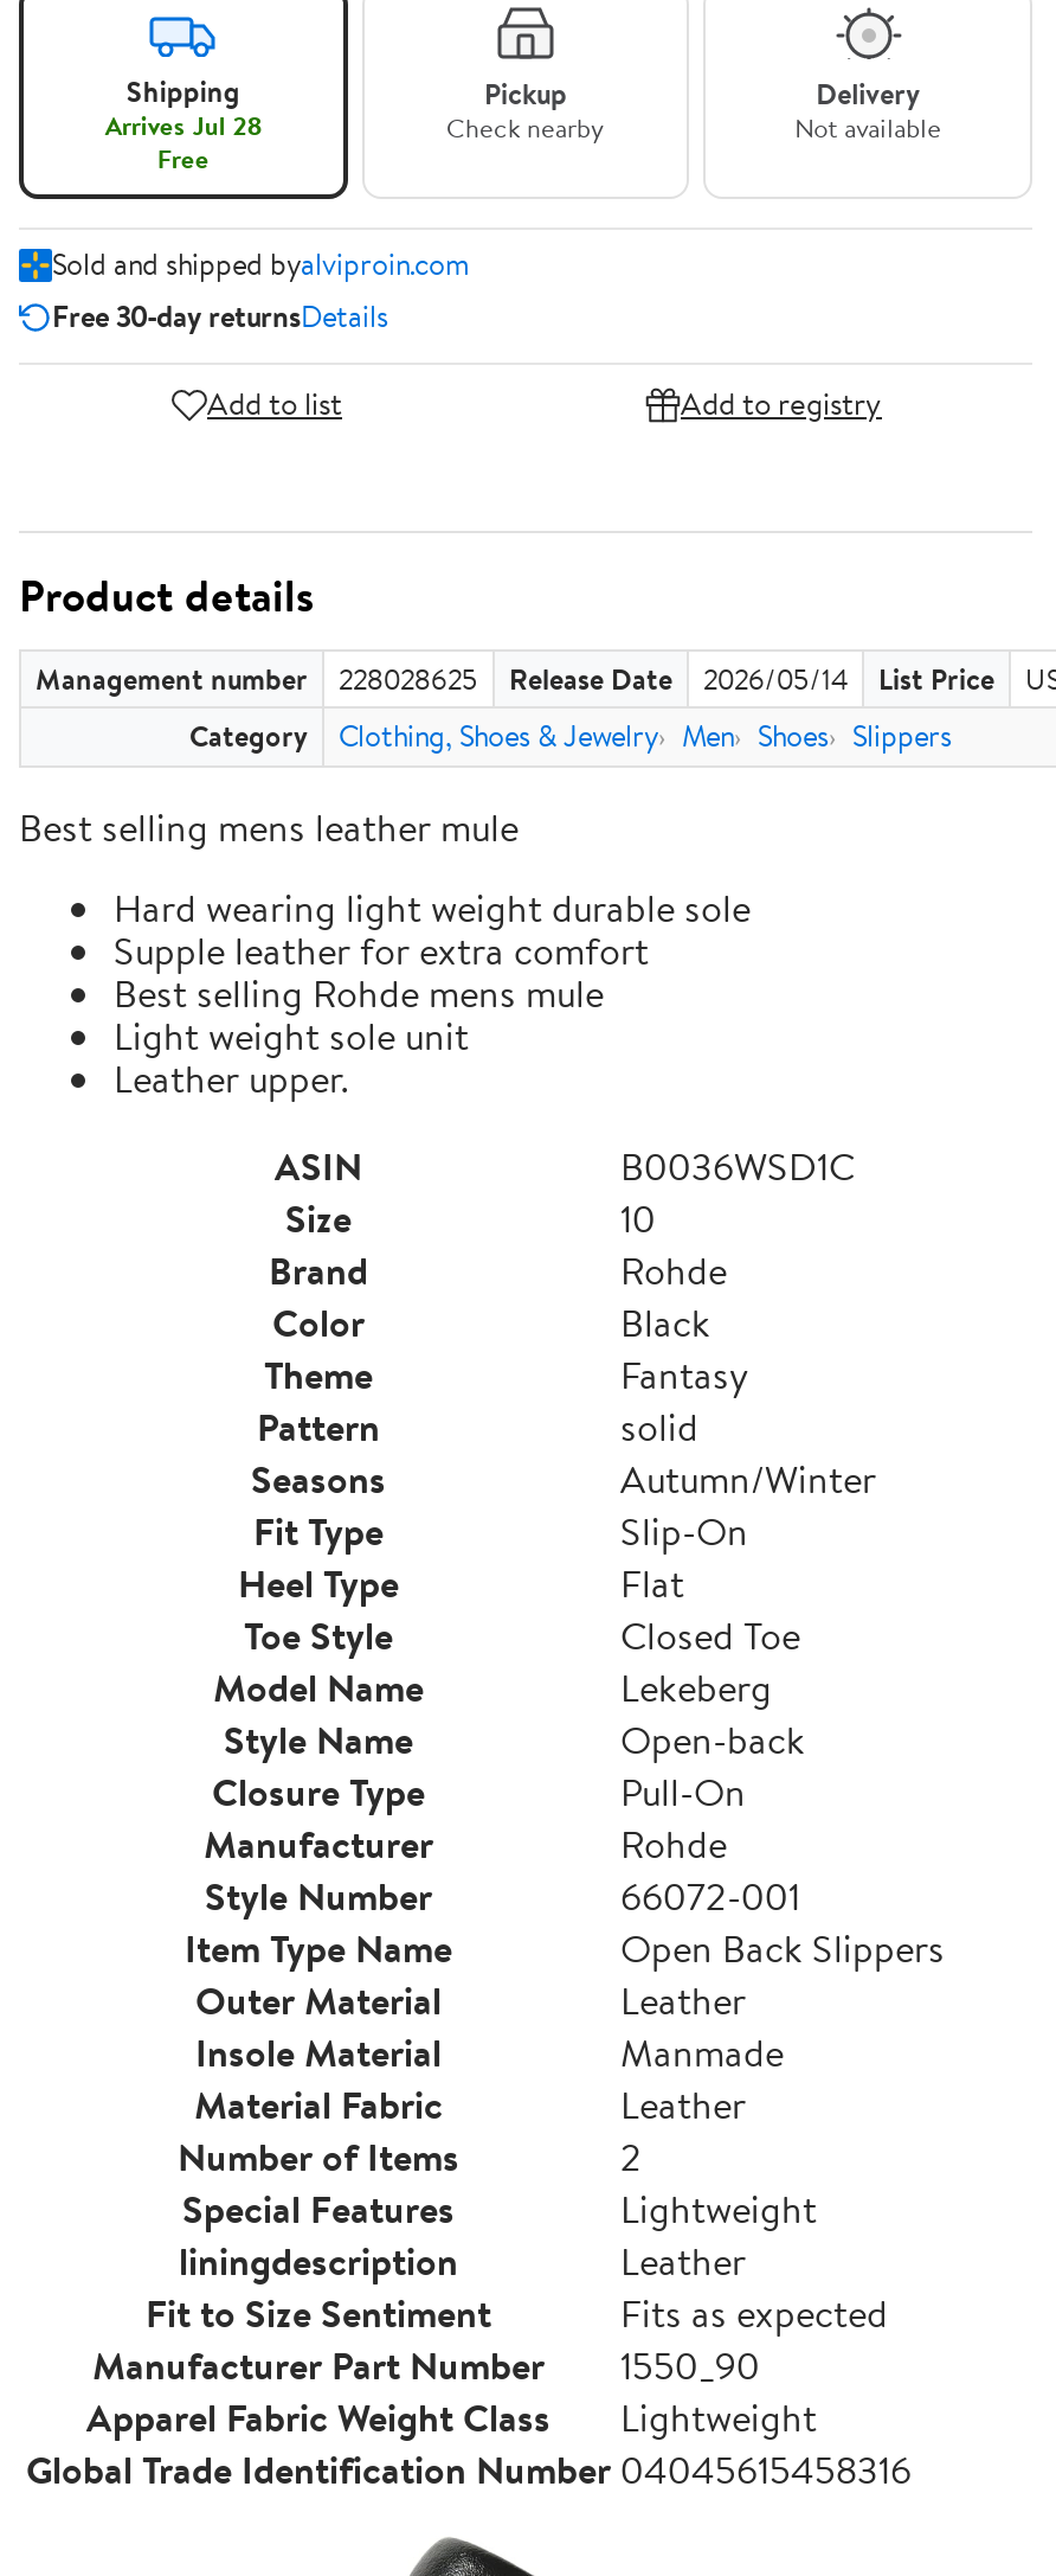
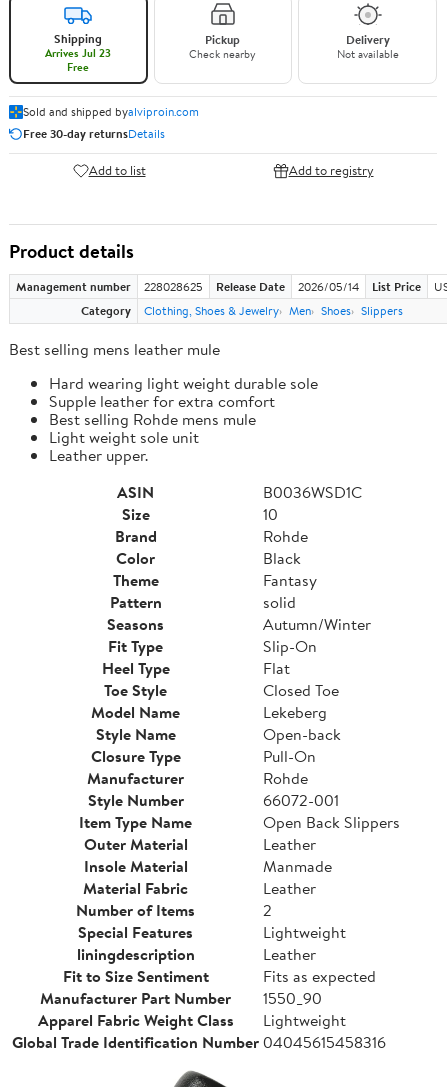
[105,107,261,145] Arrives Jul 28 -> [45,45,111,61] Arrives Jul 23

